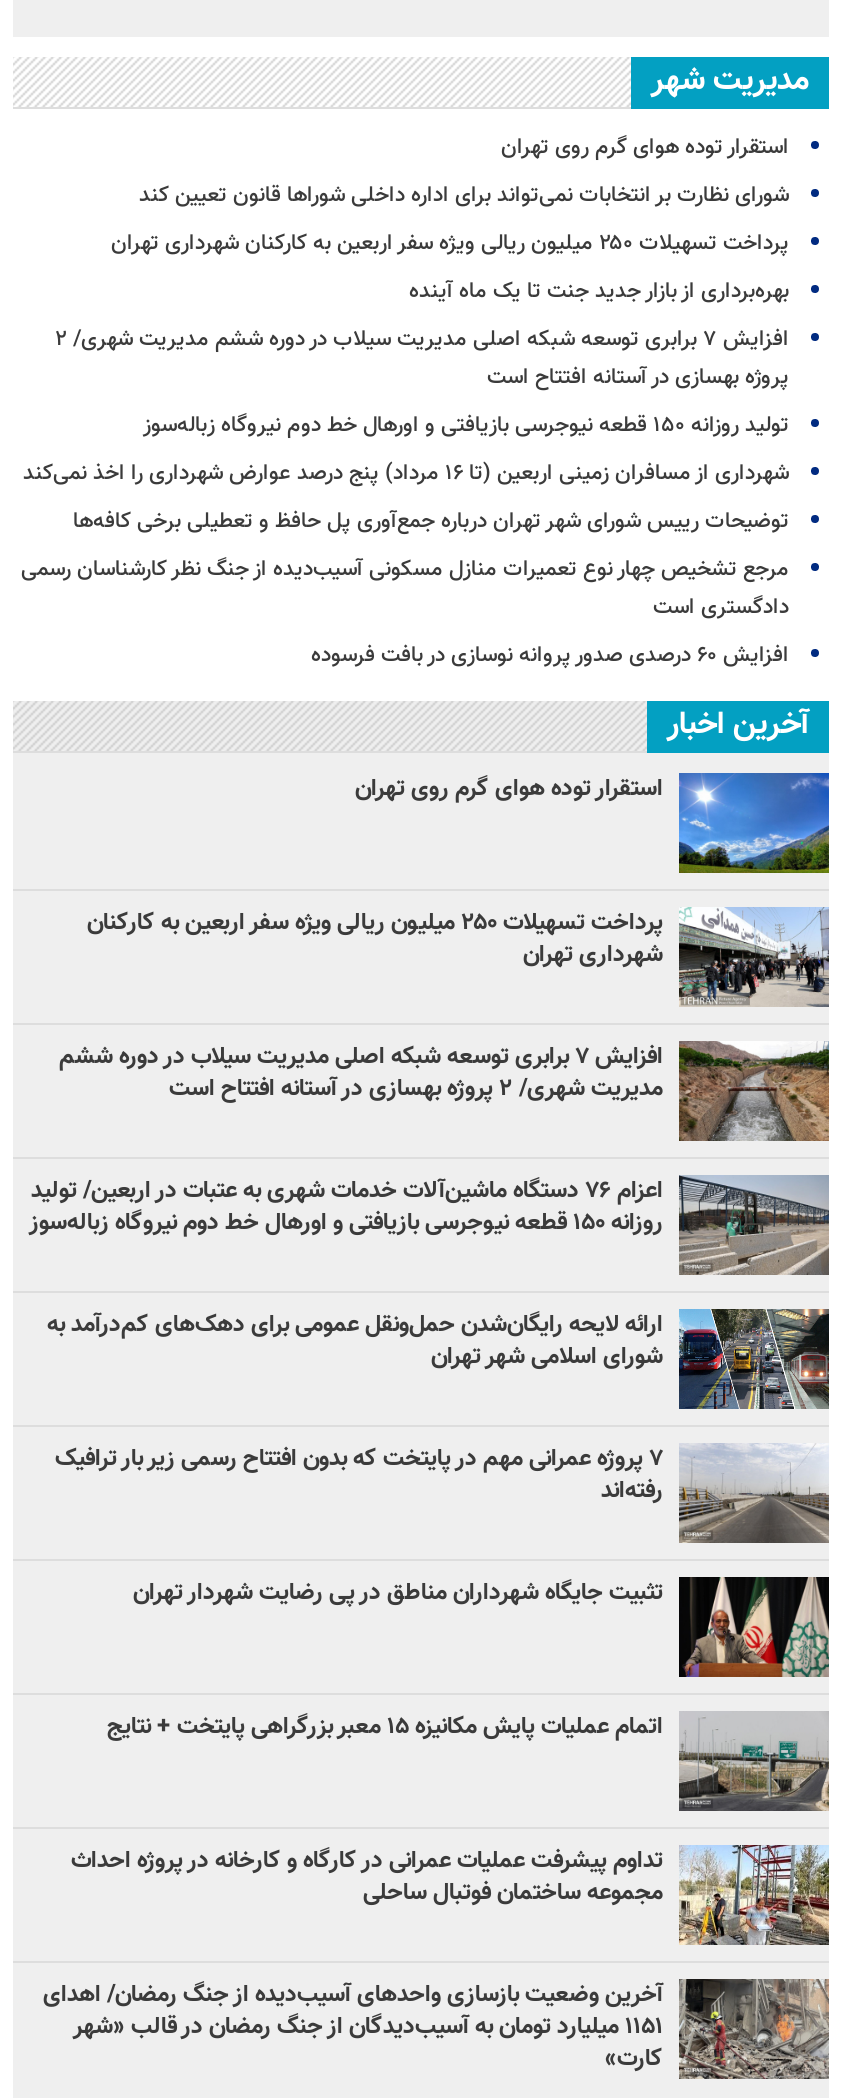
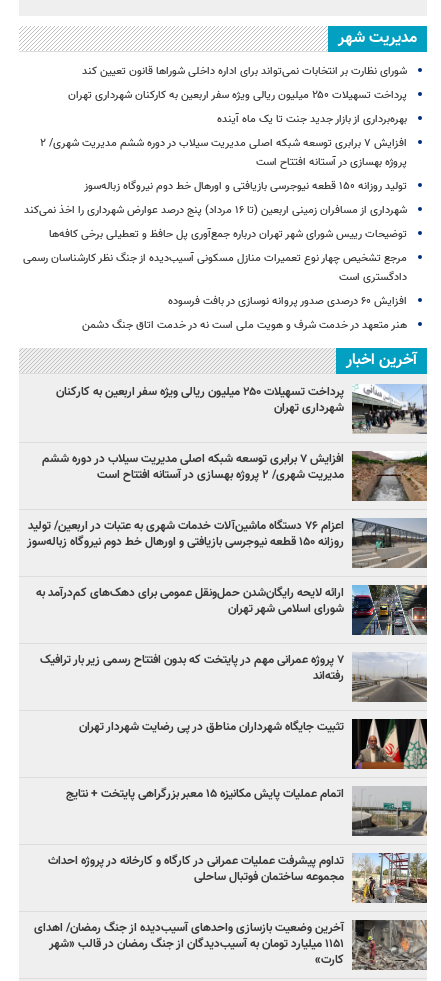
[501,131,789,165] استقرار توده هوای گرم روی تهران -> none
none -> [82,317,407,334] هنر متعهد در خدمت شرف و هویت ملی است نه در خدمت اتاق جنگ دشمن
[355,771,831,875] [image] | استقرار توده هوای گرم روی تهران -> none

